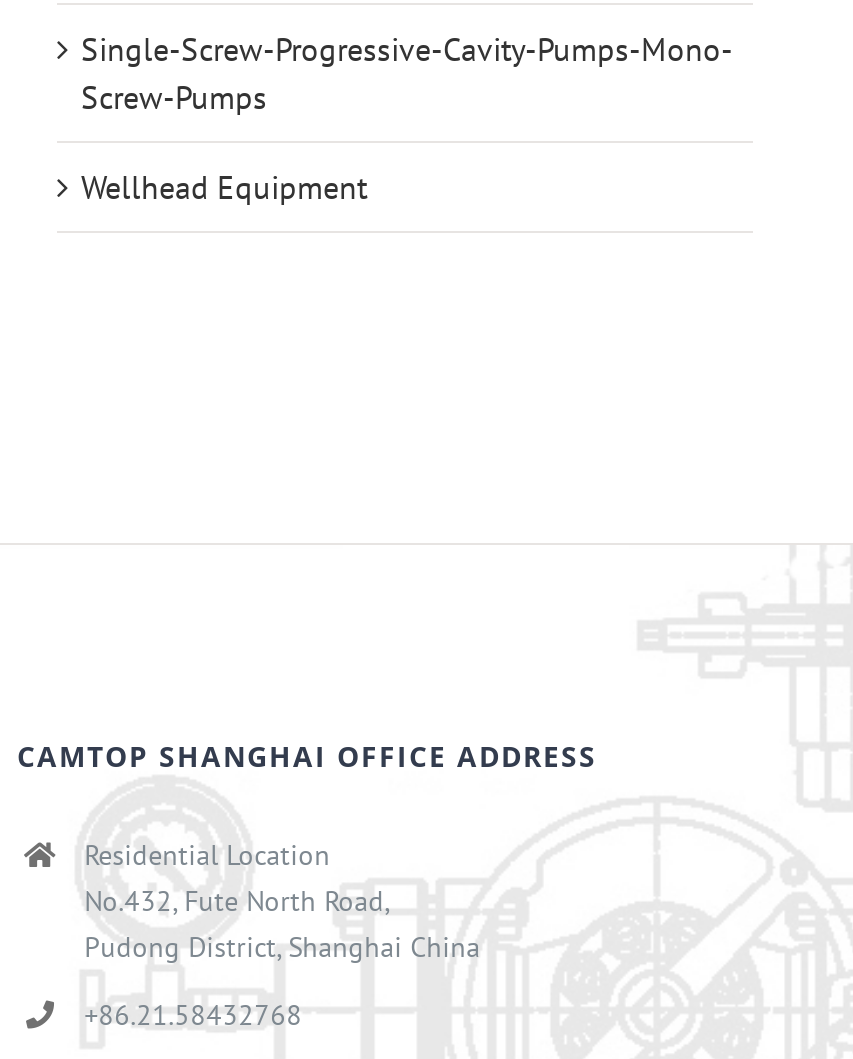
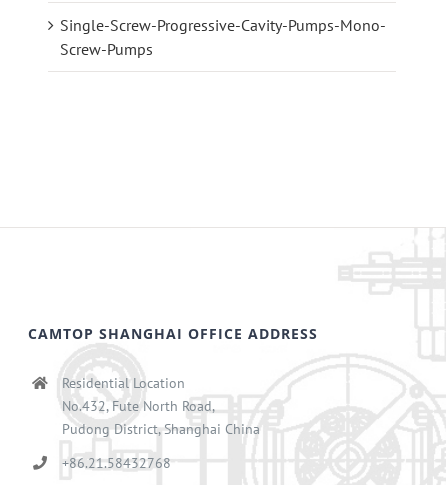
[81,167,367,207] Wellhead Equipment -> none

